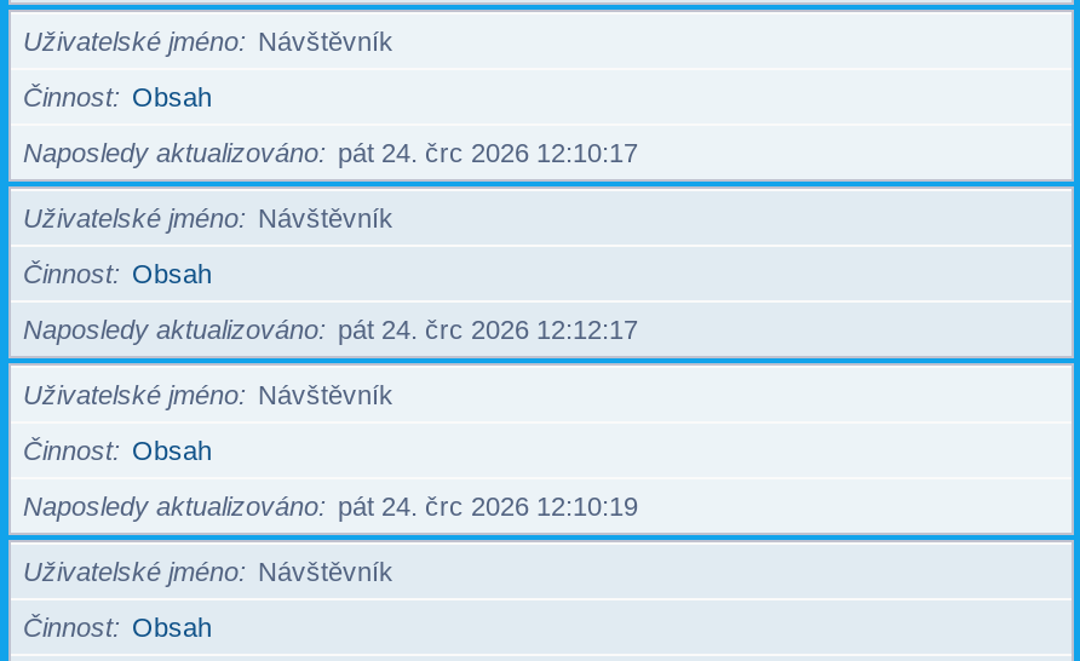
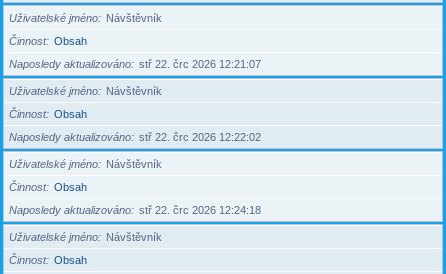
[23,137,638,166] Naposledy aktualizováno pát 24. črc 2026 12:10:17 -> [9,57,261,69] Naposledy aktualizováno stř 22. črc 2026 12:21:07
[23,314,638,343] Naposledy aktualizováno pát 24. črc 2026 12:12:17 -> [9,130,261,142] Naposledy aktualizováno stř 22. črc 2026 12:22:02
[23,490,638,519] Naposledy aktualizováno pát 24. črc 2026 12:10:19 -> [9,203,261,215] Naposledy aktualizováno stř 22. črc 2026 12:24:18

